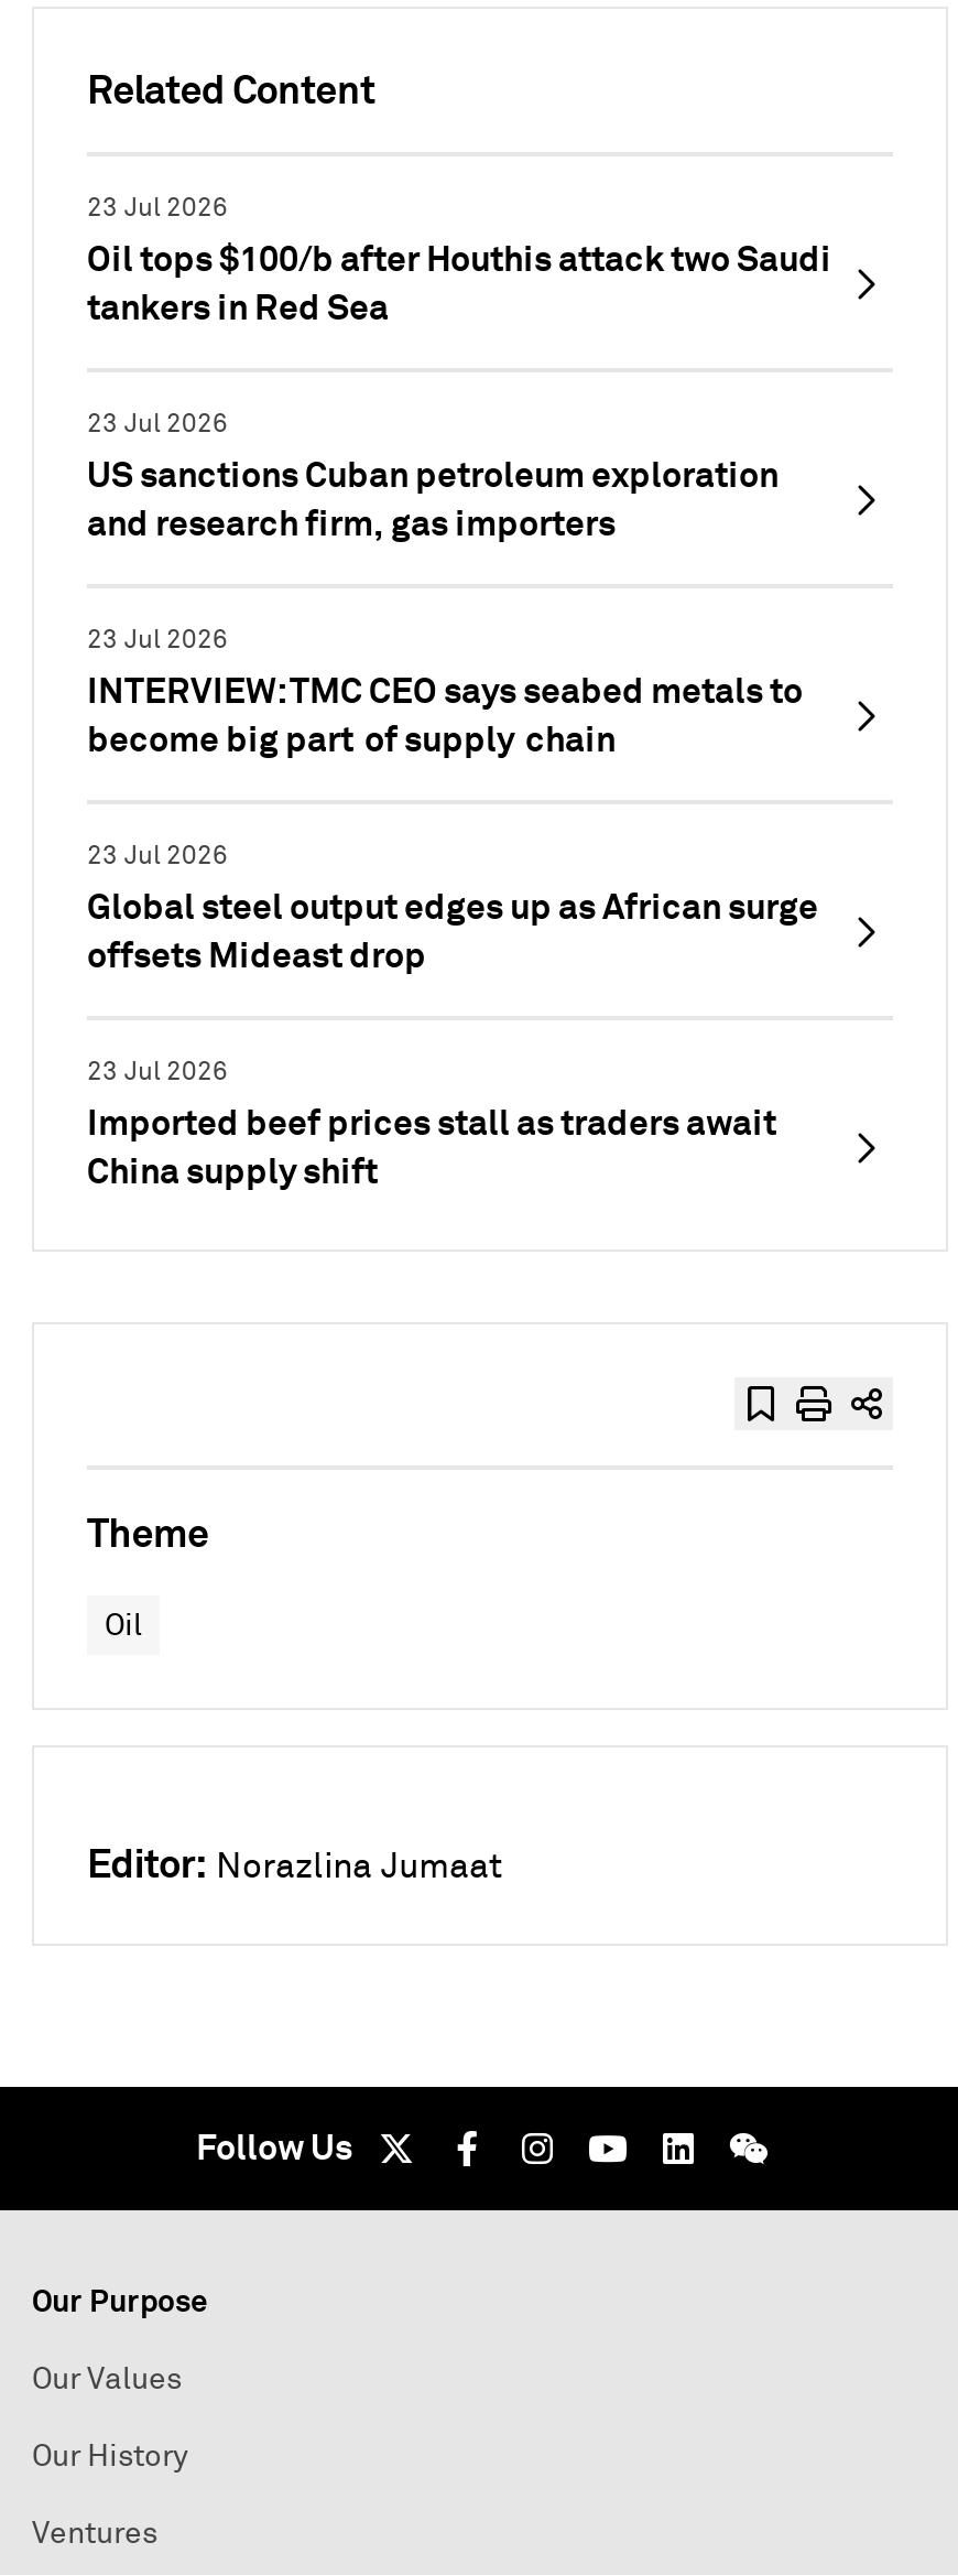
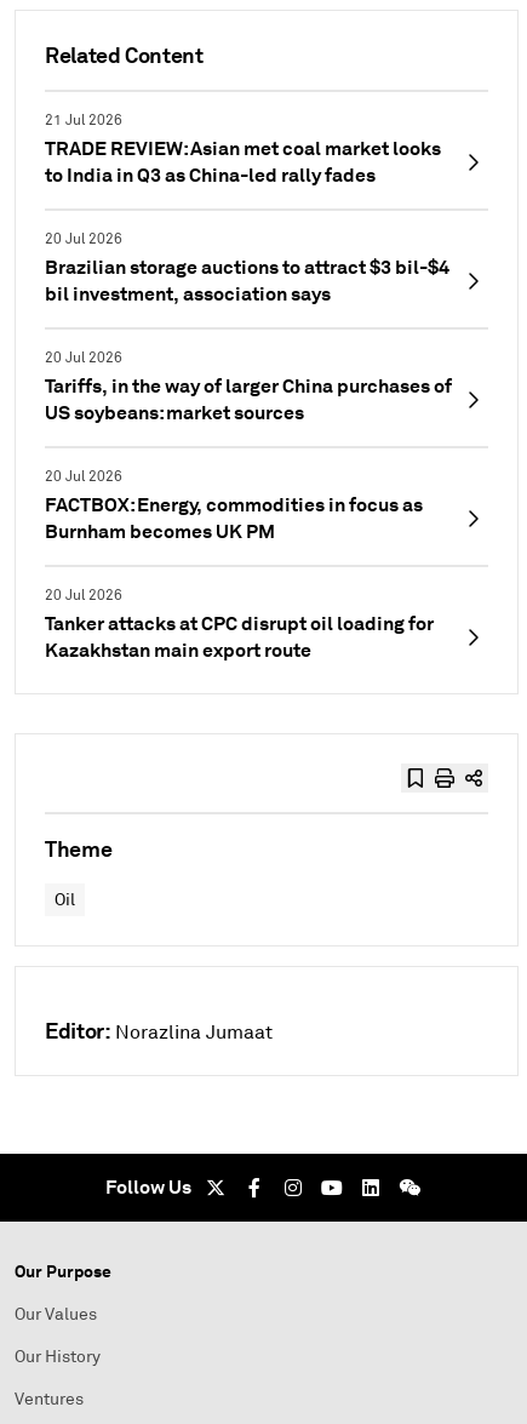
[87,192,831,331] 23 Jul 2026 | Oil tops $100/b after Houthis attack two Saudi | tankers in Red Sea -> [45,111,441,188] 21 Jul 2026 | TRADE REVIEW: Asian met coal market looks | to India in Q3 as China-led rally fades
[87,408,779,547] 23 Jul 2026 | US sanctions Cuban petroleum exploration | and research firm, gas importers -> [45,230,449,307] 20 Jul 2026 | Brazilian storage auctions to attract $3 bil-$4 | bil investment, association says
[87,624,803,762] 23 Jul 2026 | INTERVIEW: TMC CEO says seabed metals to | become big part of supply chain -> [45,349,452,425] 20 Jul 2026 | Tariffs, in the way of larger China purchases of | US soybeans: market sources
[87,840,818,978] 23 Jul 2026 | Global steel output edges up as African surge | offsets Mideast drop -> [45,468,423,544] 20 Jul 2026 | FACTBOX: Energy, commodities in focus as | Burnham becomes UK PM
[87,1056,776,1194] 23 Jul 2026 | Imported beef prices stall as traders await | China supply shift -> [45,587,434,663] 20 Jul 2026 | Tanker attacks at CPC disrupt oil loading for | Kazakhstan main export route

